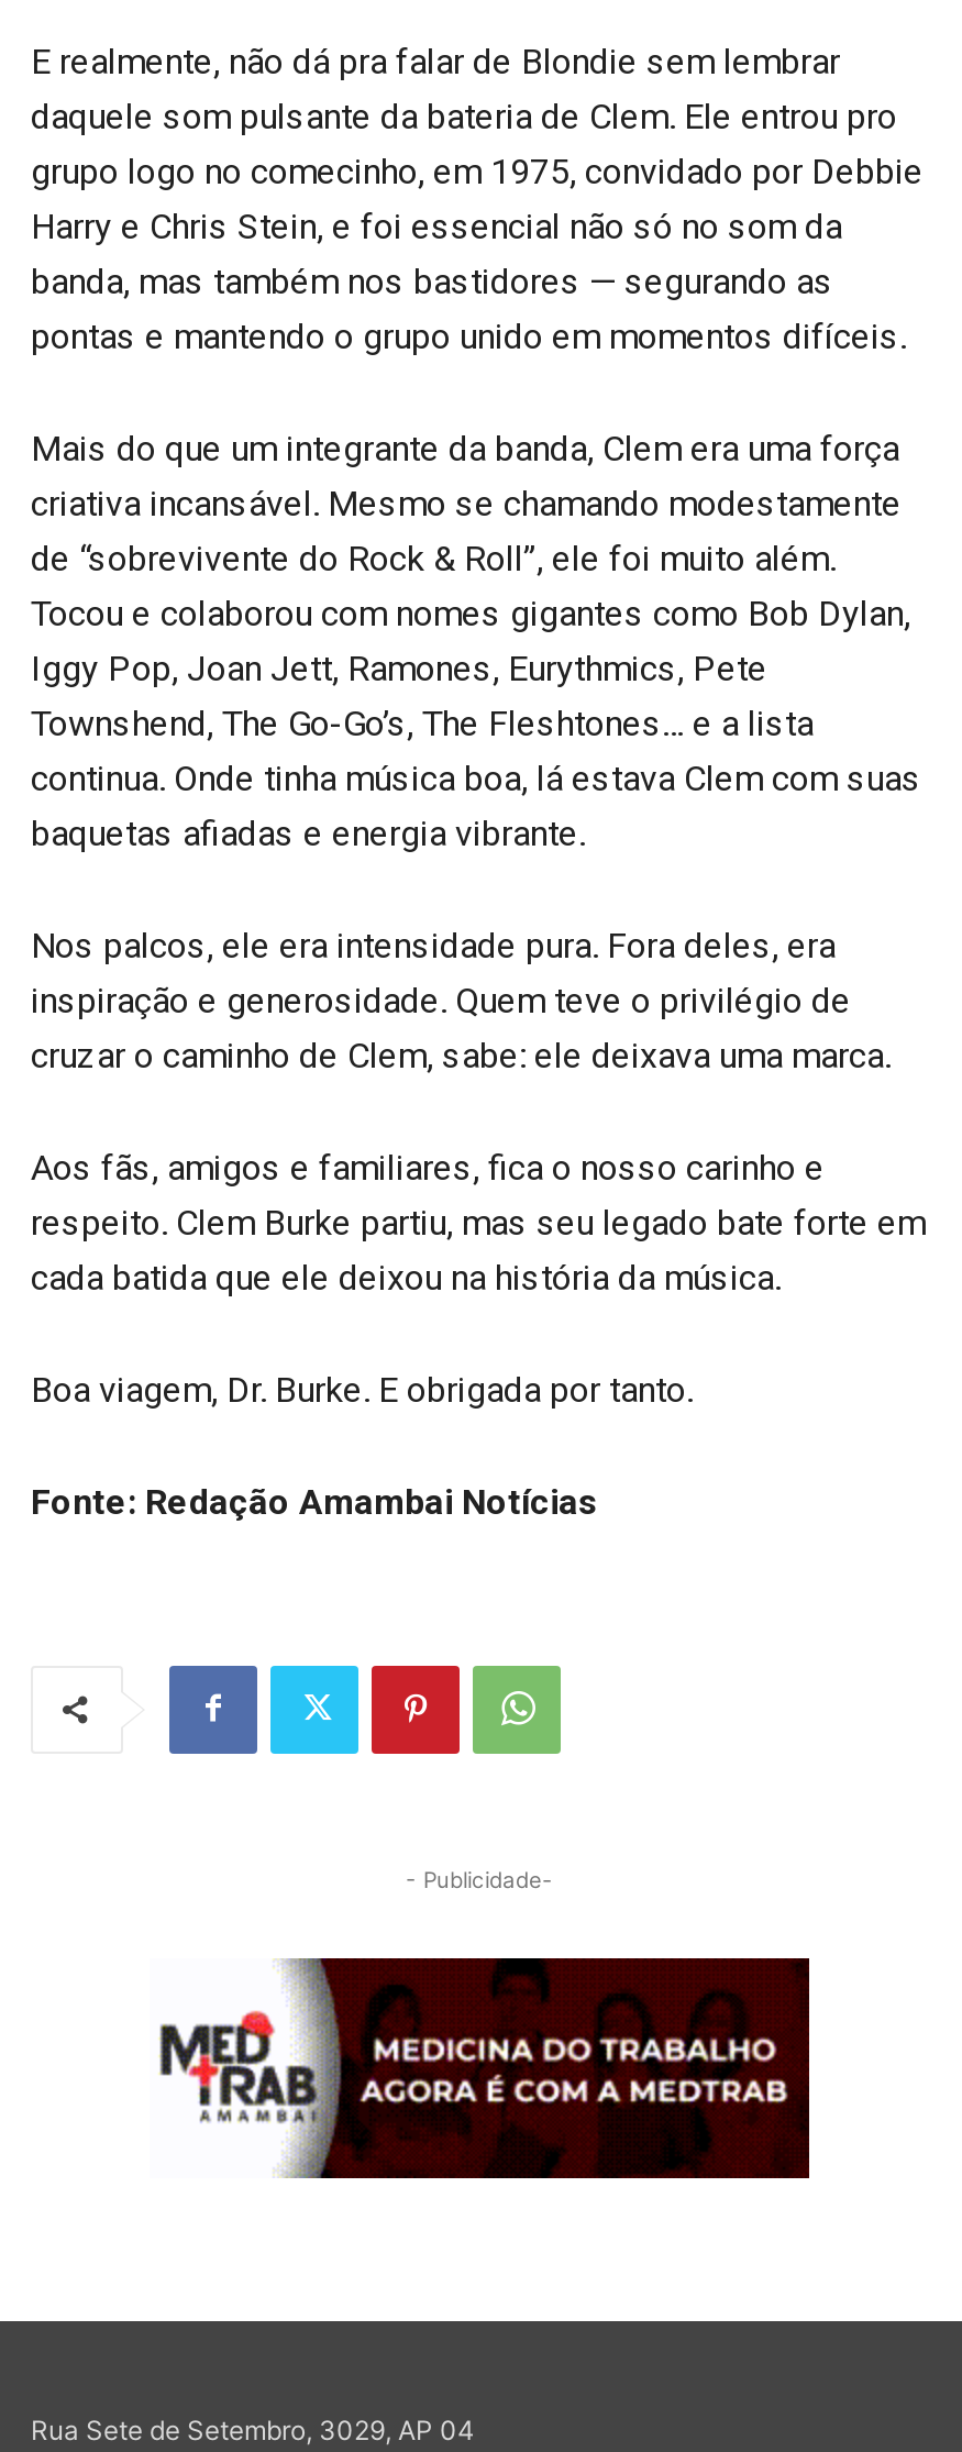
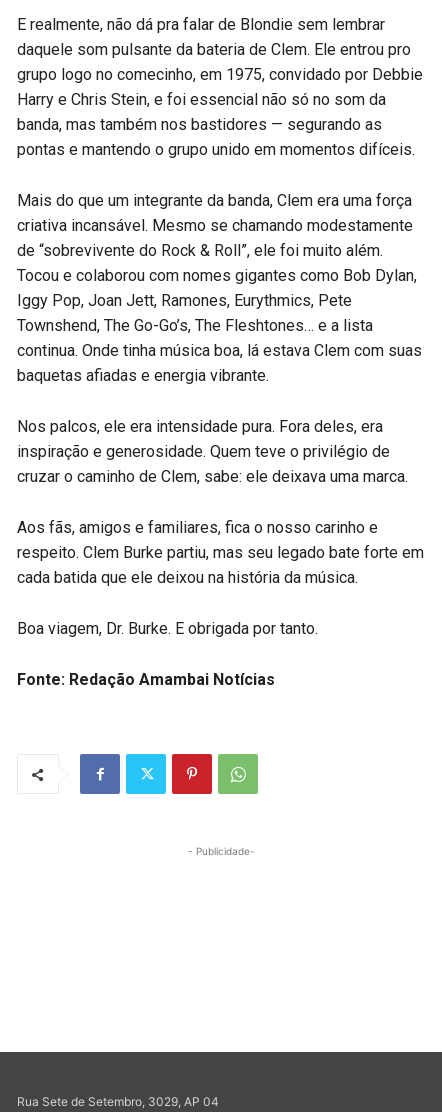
[158,1955,811,2182] [image] -> none

